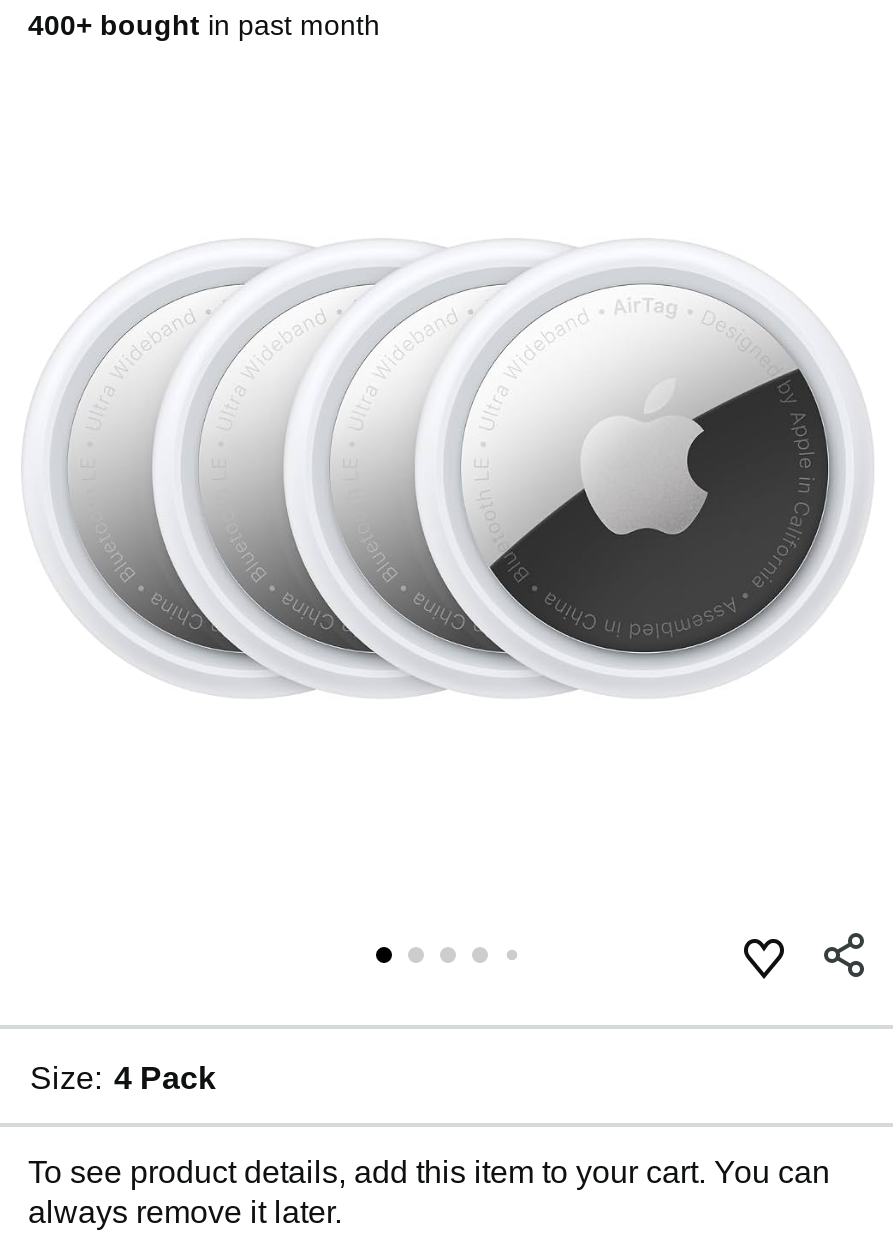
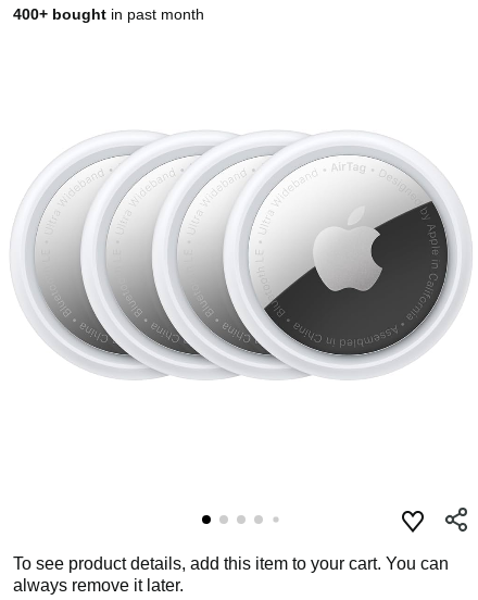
[30,1061,216,1095] Size: 4 Pack -> none

